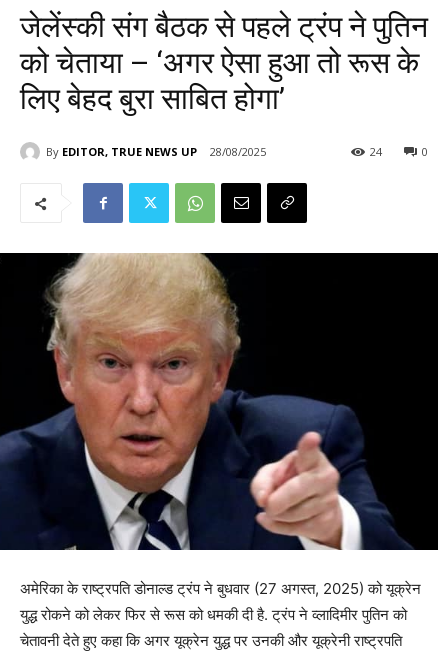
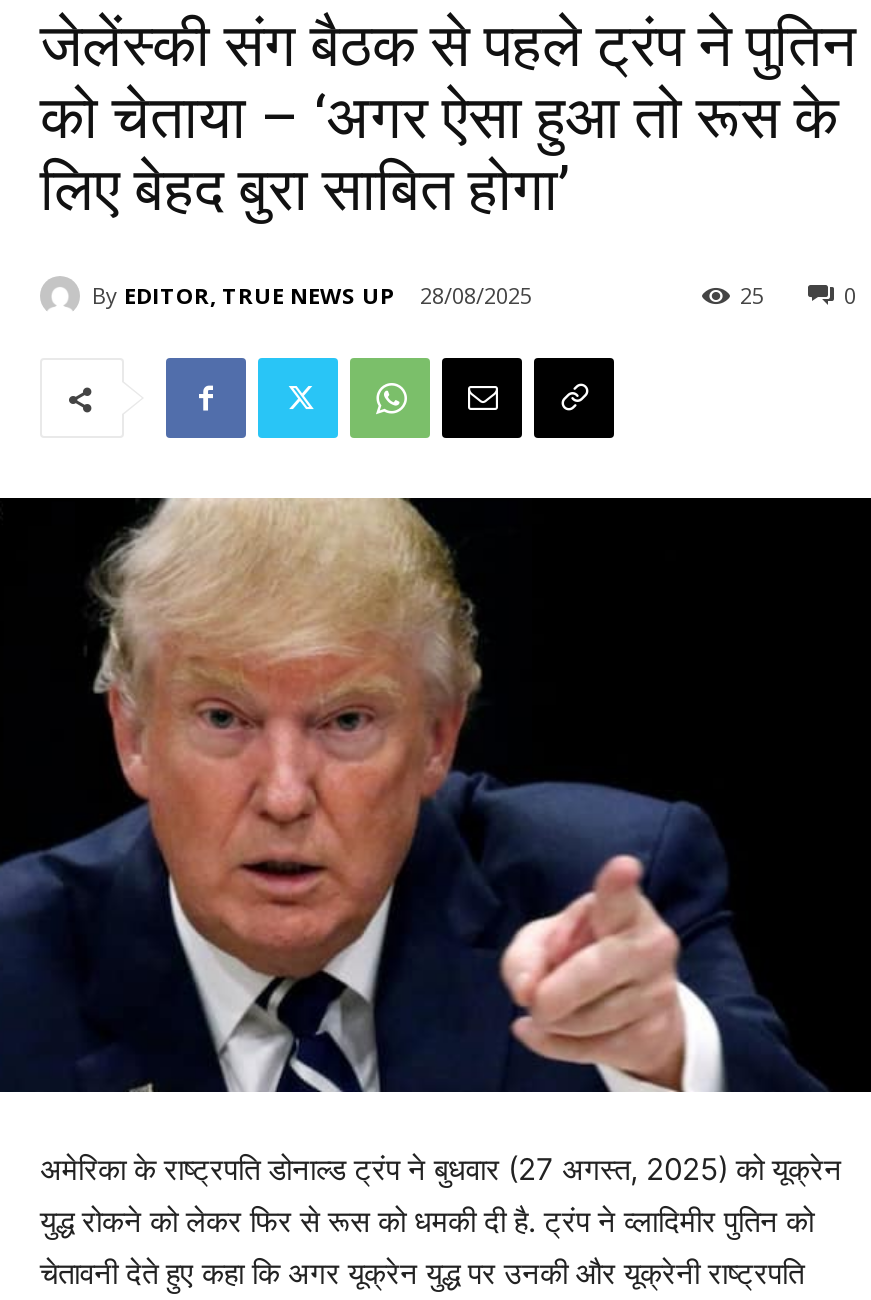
[370,144,382,159] 24 -> [740,280,764,310] 25

